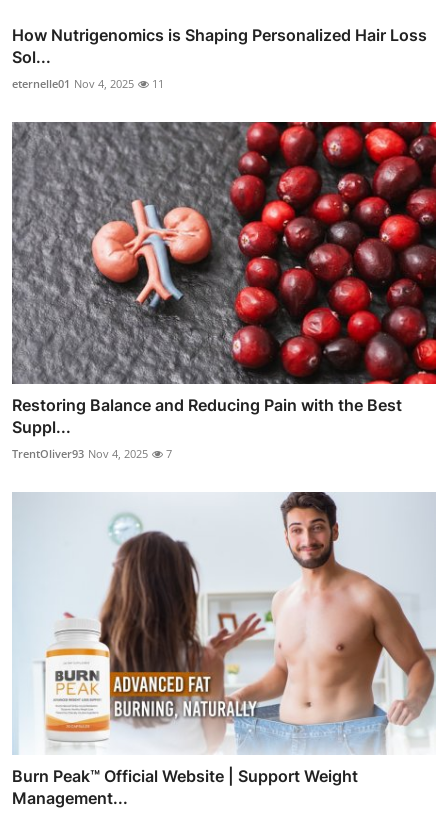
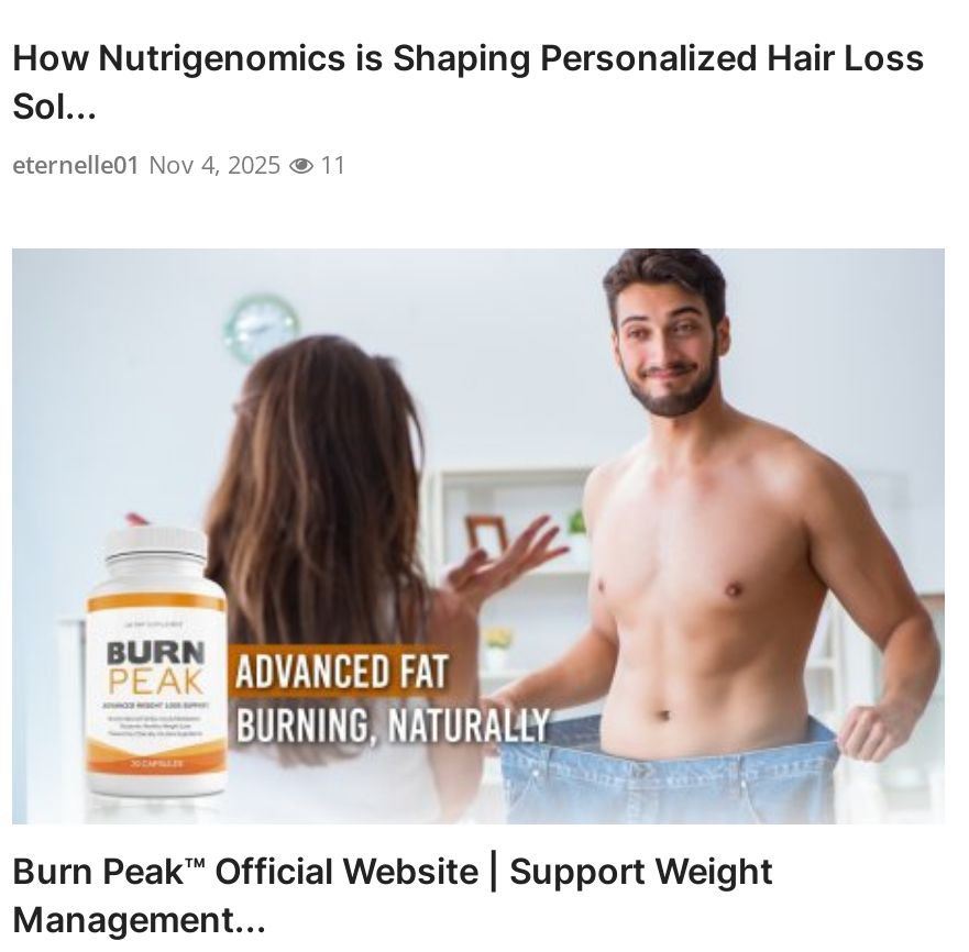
[11,121,437,461] [image] | Restoring Balance and Reducing Pain with the Best | Suppl... | TrentOliver93 Nov 4, 2025 | 7 -> none

